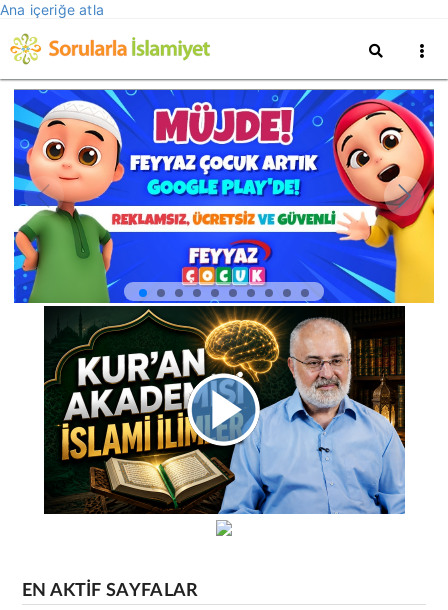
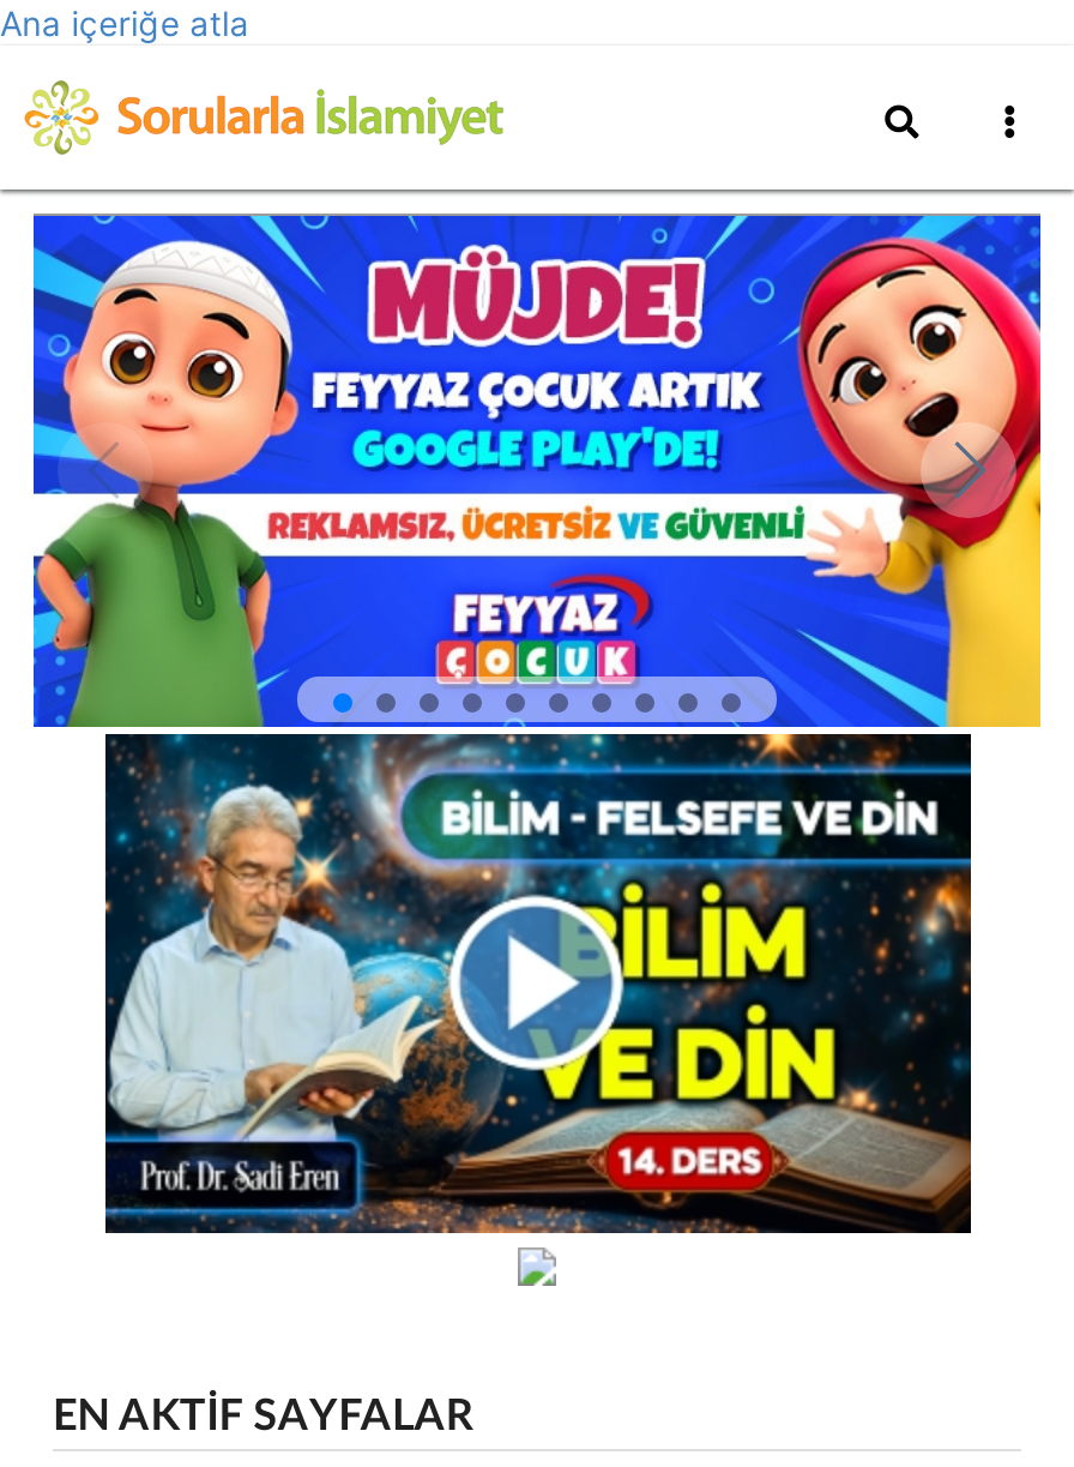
[43,305,406,515] [image] -> [103,732,973,1235] [image]

